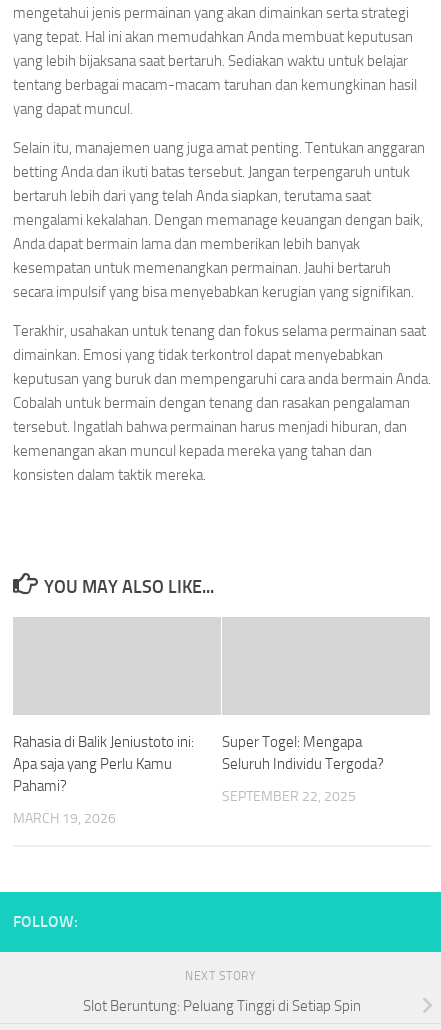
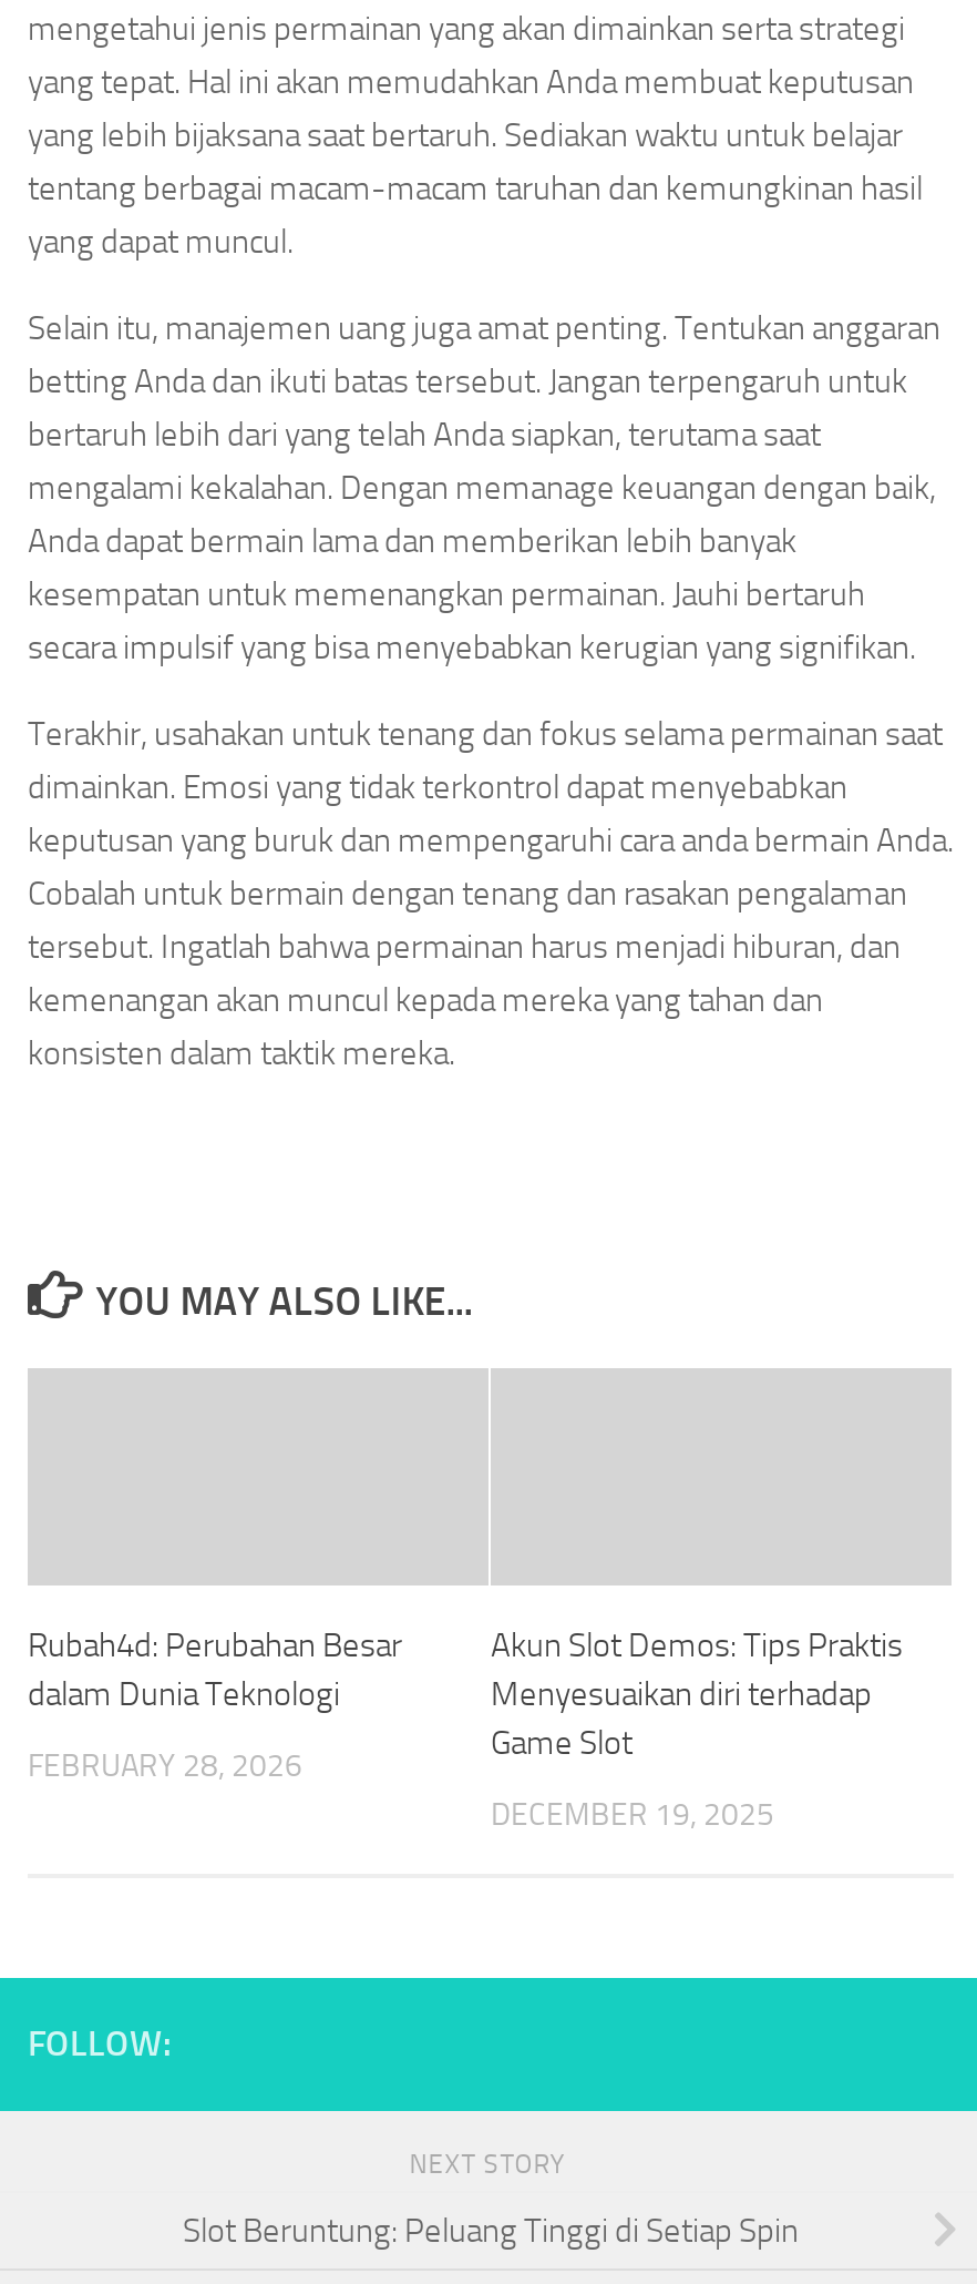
[13,733,194,795] Rahasia di Balik Jeniustoto ini: | Apa saja yang Perlu Kamu | Pahami? -> [28,1625,402,1714] Rubah4d: Perubahan Besar | dalam Dunia Teknologi
[222,733,384,773] Super Togel: Mengapa | Seluruh Individu Tergoda? -> [491,1625,903,1763] Akun Slot Demos: Tips Praktis | Menyesuaikan diri terhadap | Game Slot
[222,788,356,805] SEPTEMBER 22, 2025 -> [491,1796,774,1834] DECEMBER 19, 2025
[13,810,116,827] MARCH 19, 2026 -> [28,1747,302,1785] FEBRUARY 28, 2026

